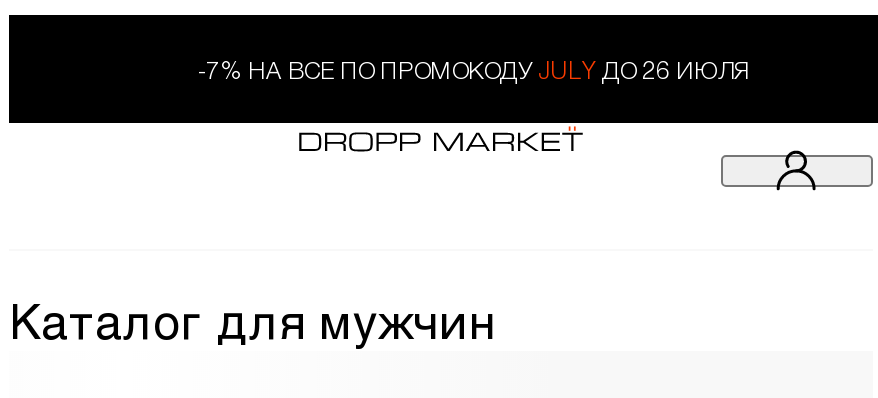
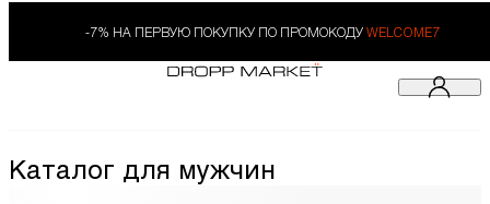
[198,55,748,83] -7% НА ВСЕ ПО ПРОМОКОДУ JULY ДО 26 ИЮЛЯ -> [85,24,440,39] -7% НА ПЕРВУЮ ПОКУПКУ ПО ПРОМОКОДУ WELCOME7

